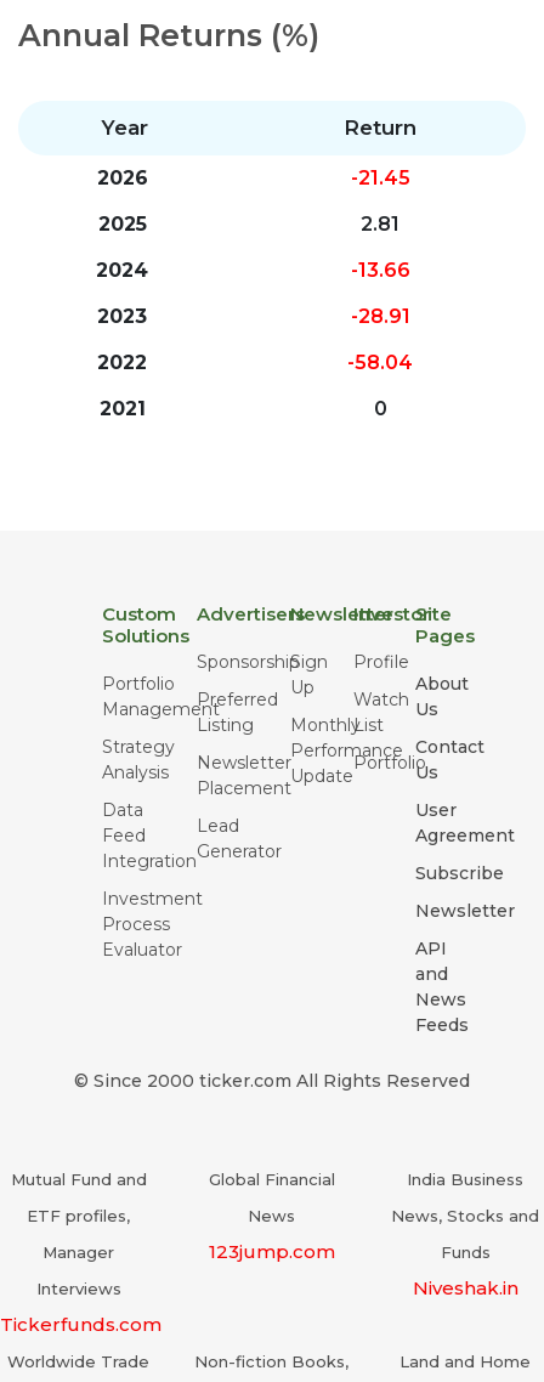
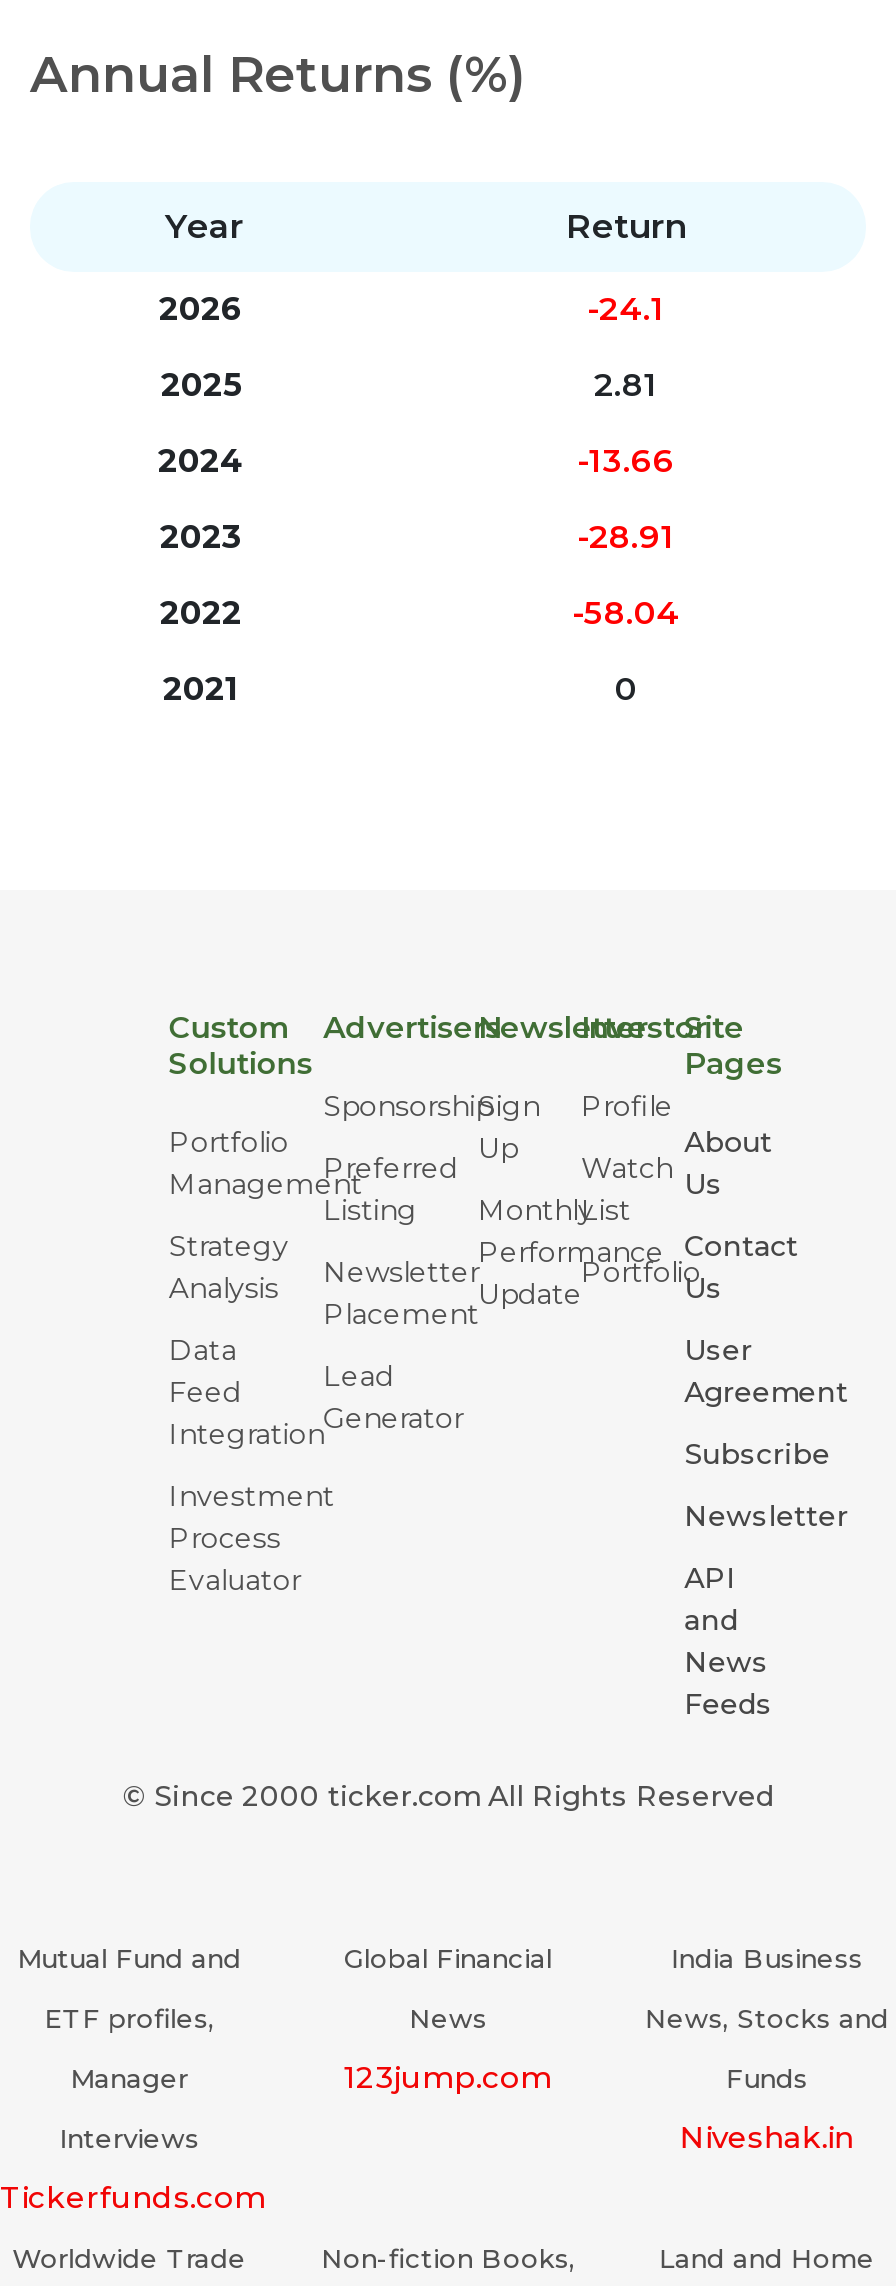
[350,166,410,189] -21.45 -> [587,290,665,328] -24.1

